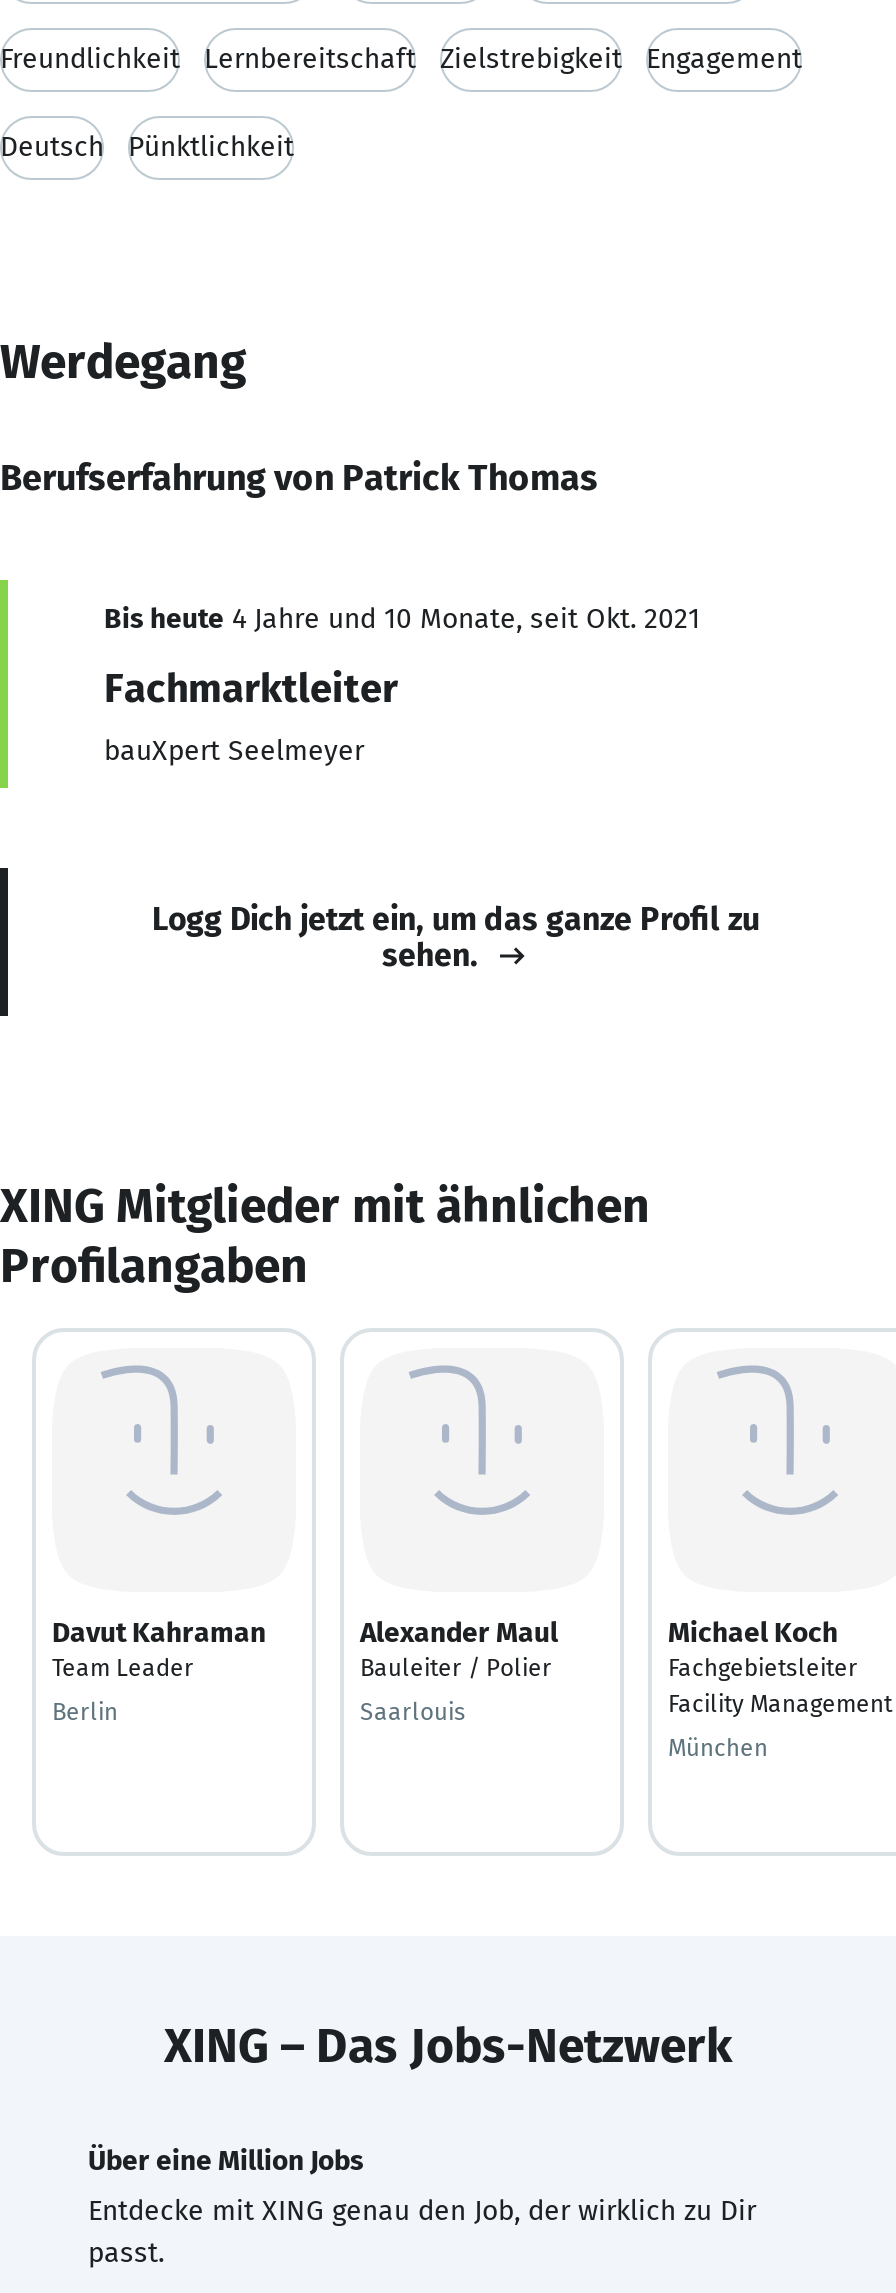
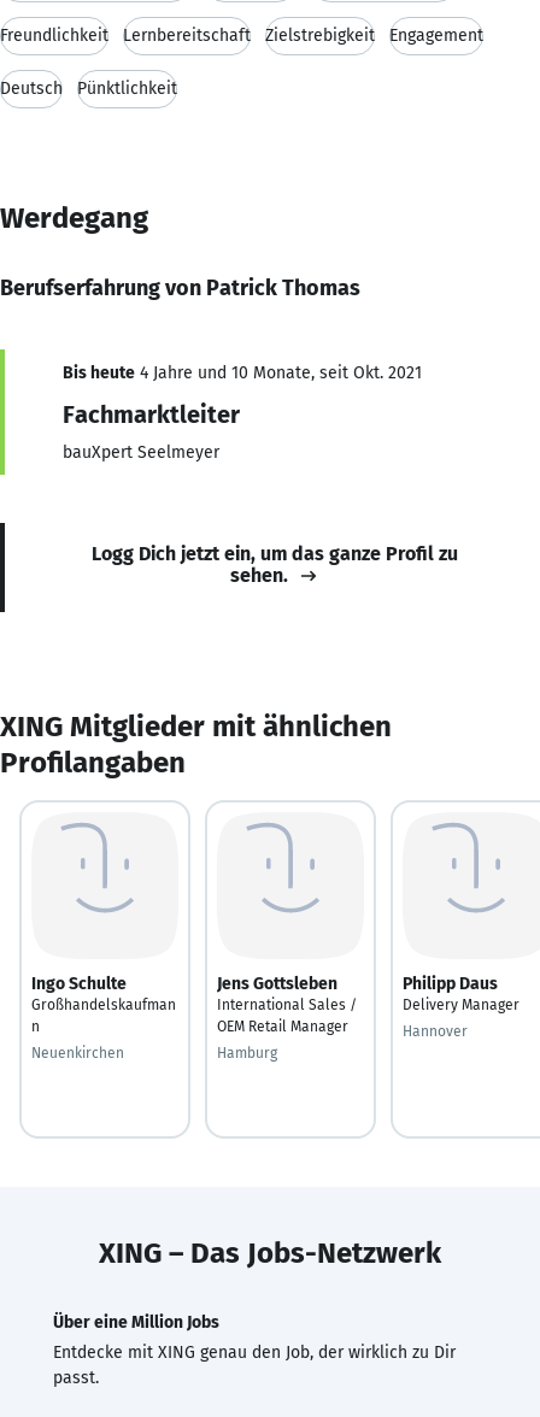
[52,1615,266,1681] Davut Kahraman | Team Leader -> [31,973,176,1034] Ingo Schulte | Großhandelskaufman | n
[360,1615,558,1681] Alexander Maul | Bauleiter / Polier -> [217,973,357,1034] Jens Gottsleben | International Sales / | OEM Retail Manager
[668,1615,892,1717] Michael Koch | Fachgebietsleiter | Facility Management -> [403,973,520,1013] Philipp Daus | Delivery Manager
[52,1697,118,1725] Berlin -> [31,1044,124,1061] Neuenkirchen
[360,1697,466,1725] Saarlouis -> [217,1044,277,1061] Hamburg
[668,1733,768,1761] München -> [403,1022,468,1039] Hannover

